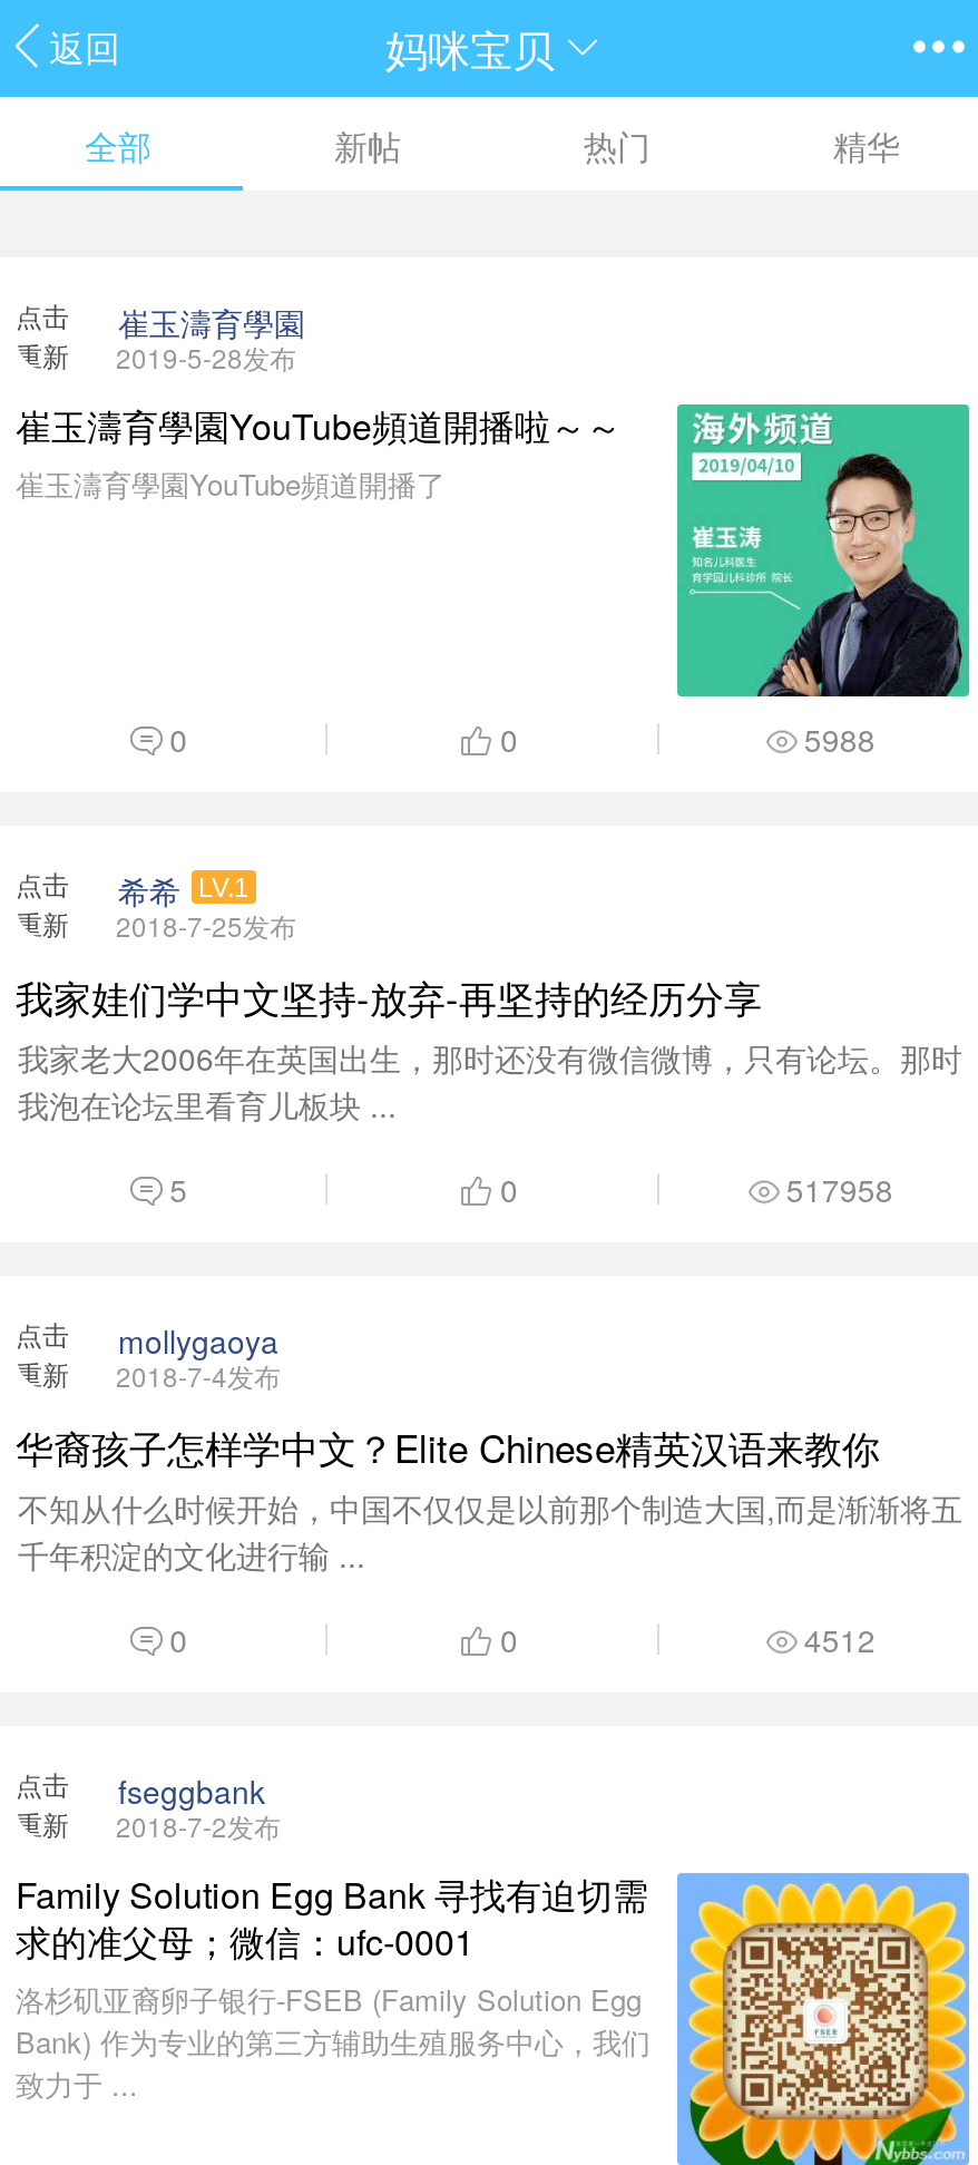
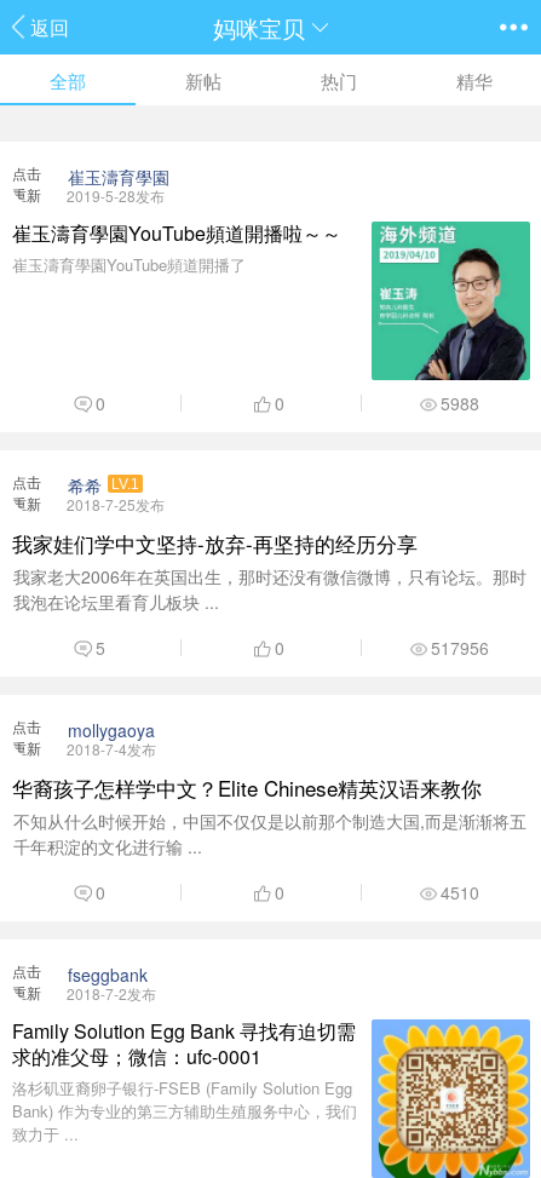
[786,1166,893,1211] 517958 -> [431,635,489,660] 517956
[804,1616,875,1661] 4512 -> [440,880,479,904] 4510

